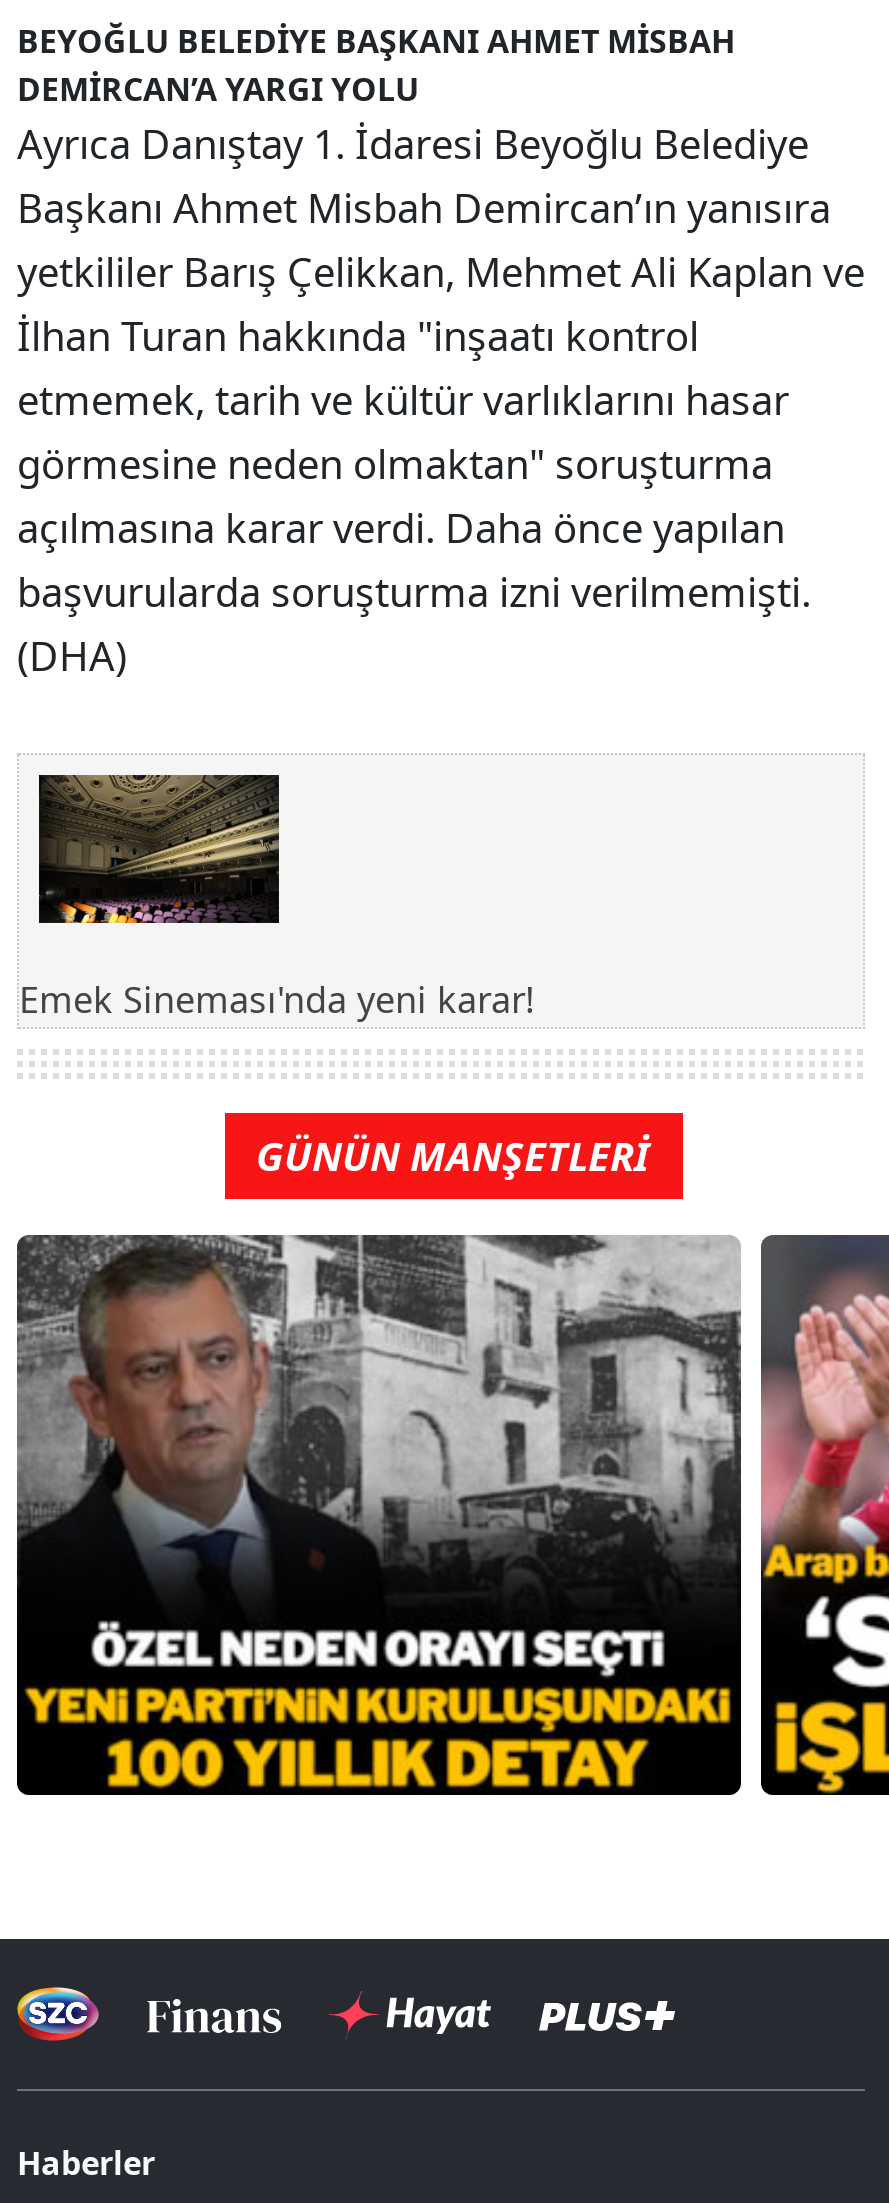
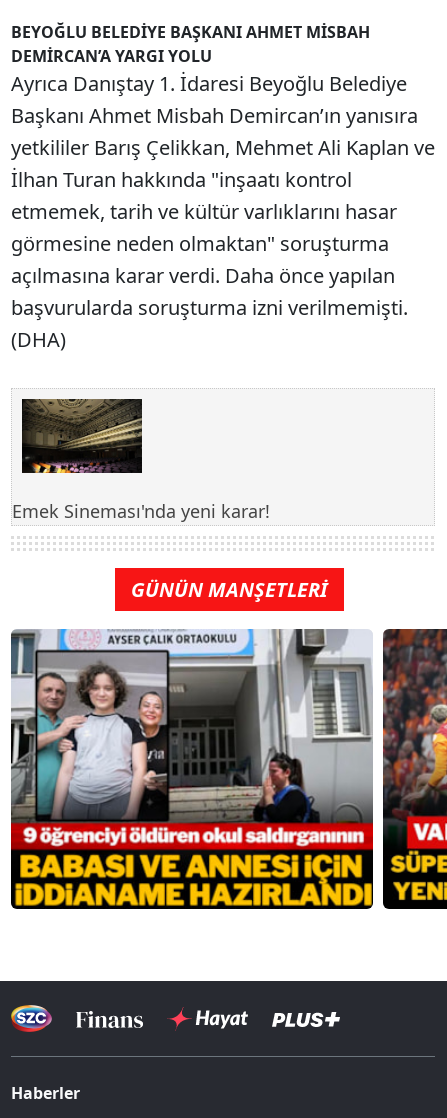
[15,1233,743,1789] [image] -> [10,628,374,906] [image]
[759,1235,883,1795] [image] -> [382,629,444,909] [image]

